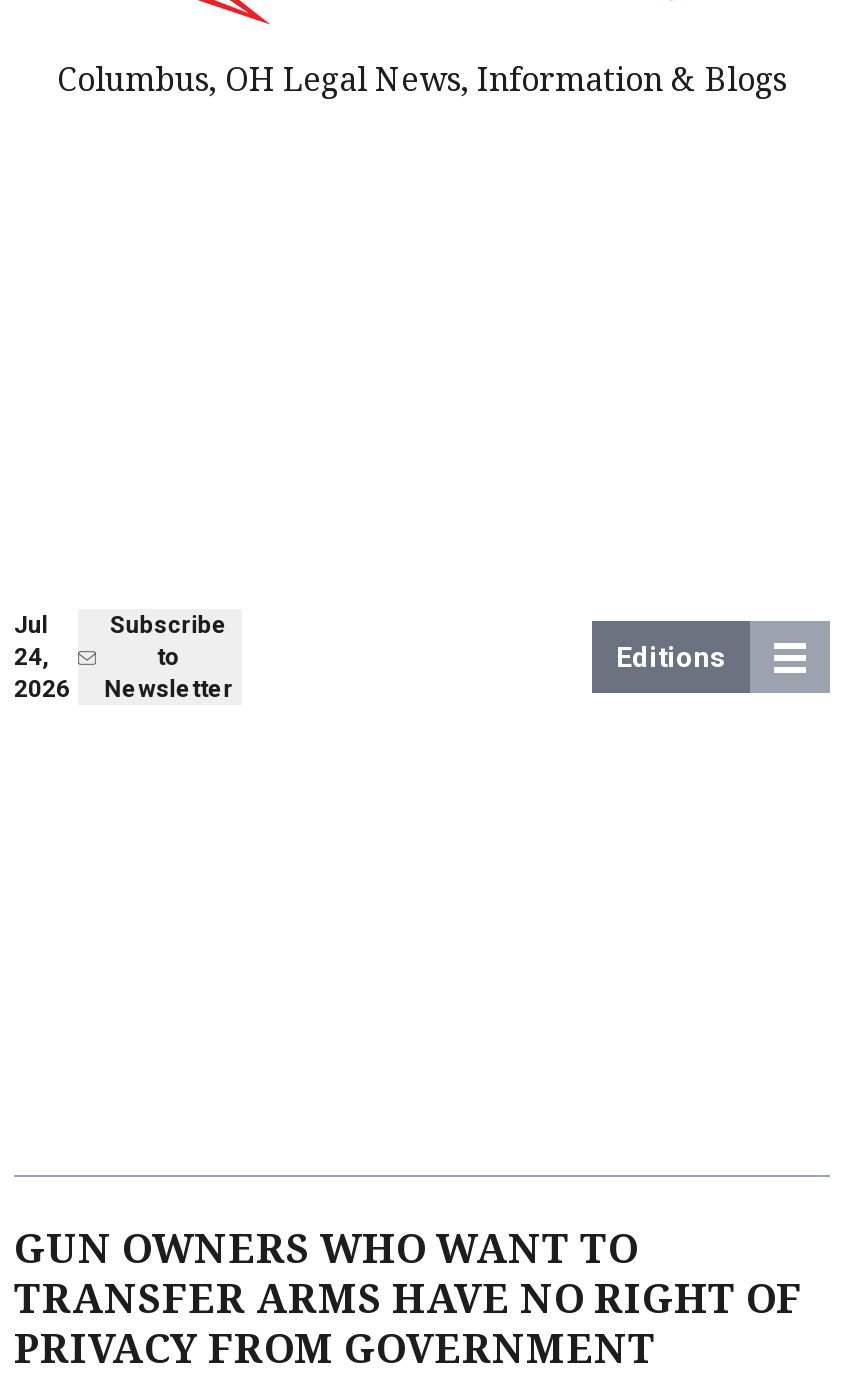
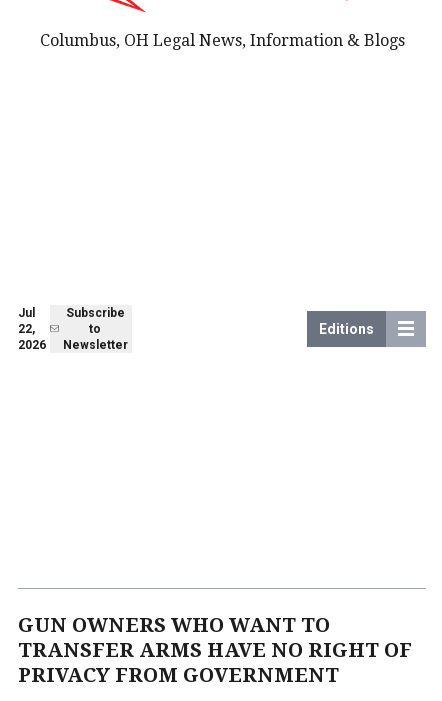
[14,644,48,672] 24, -> [18,322,35,336] 22,

